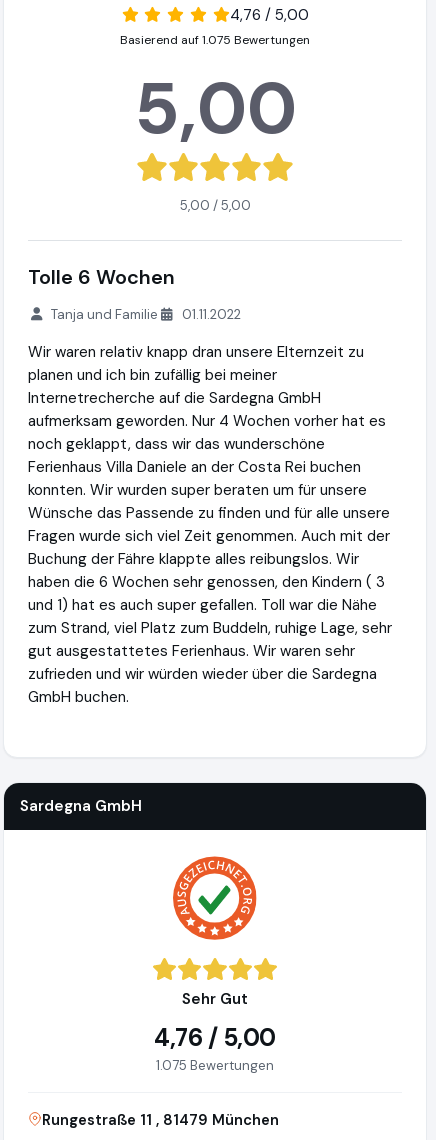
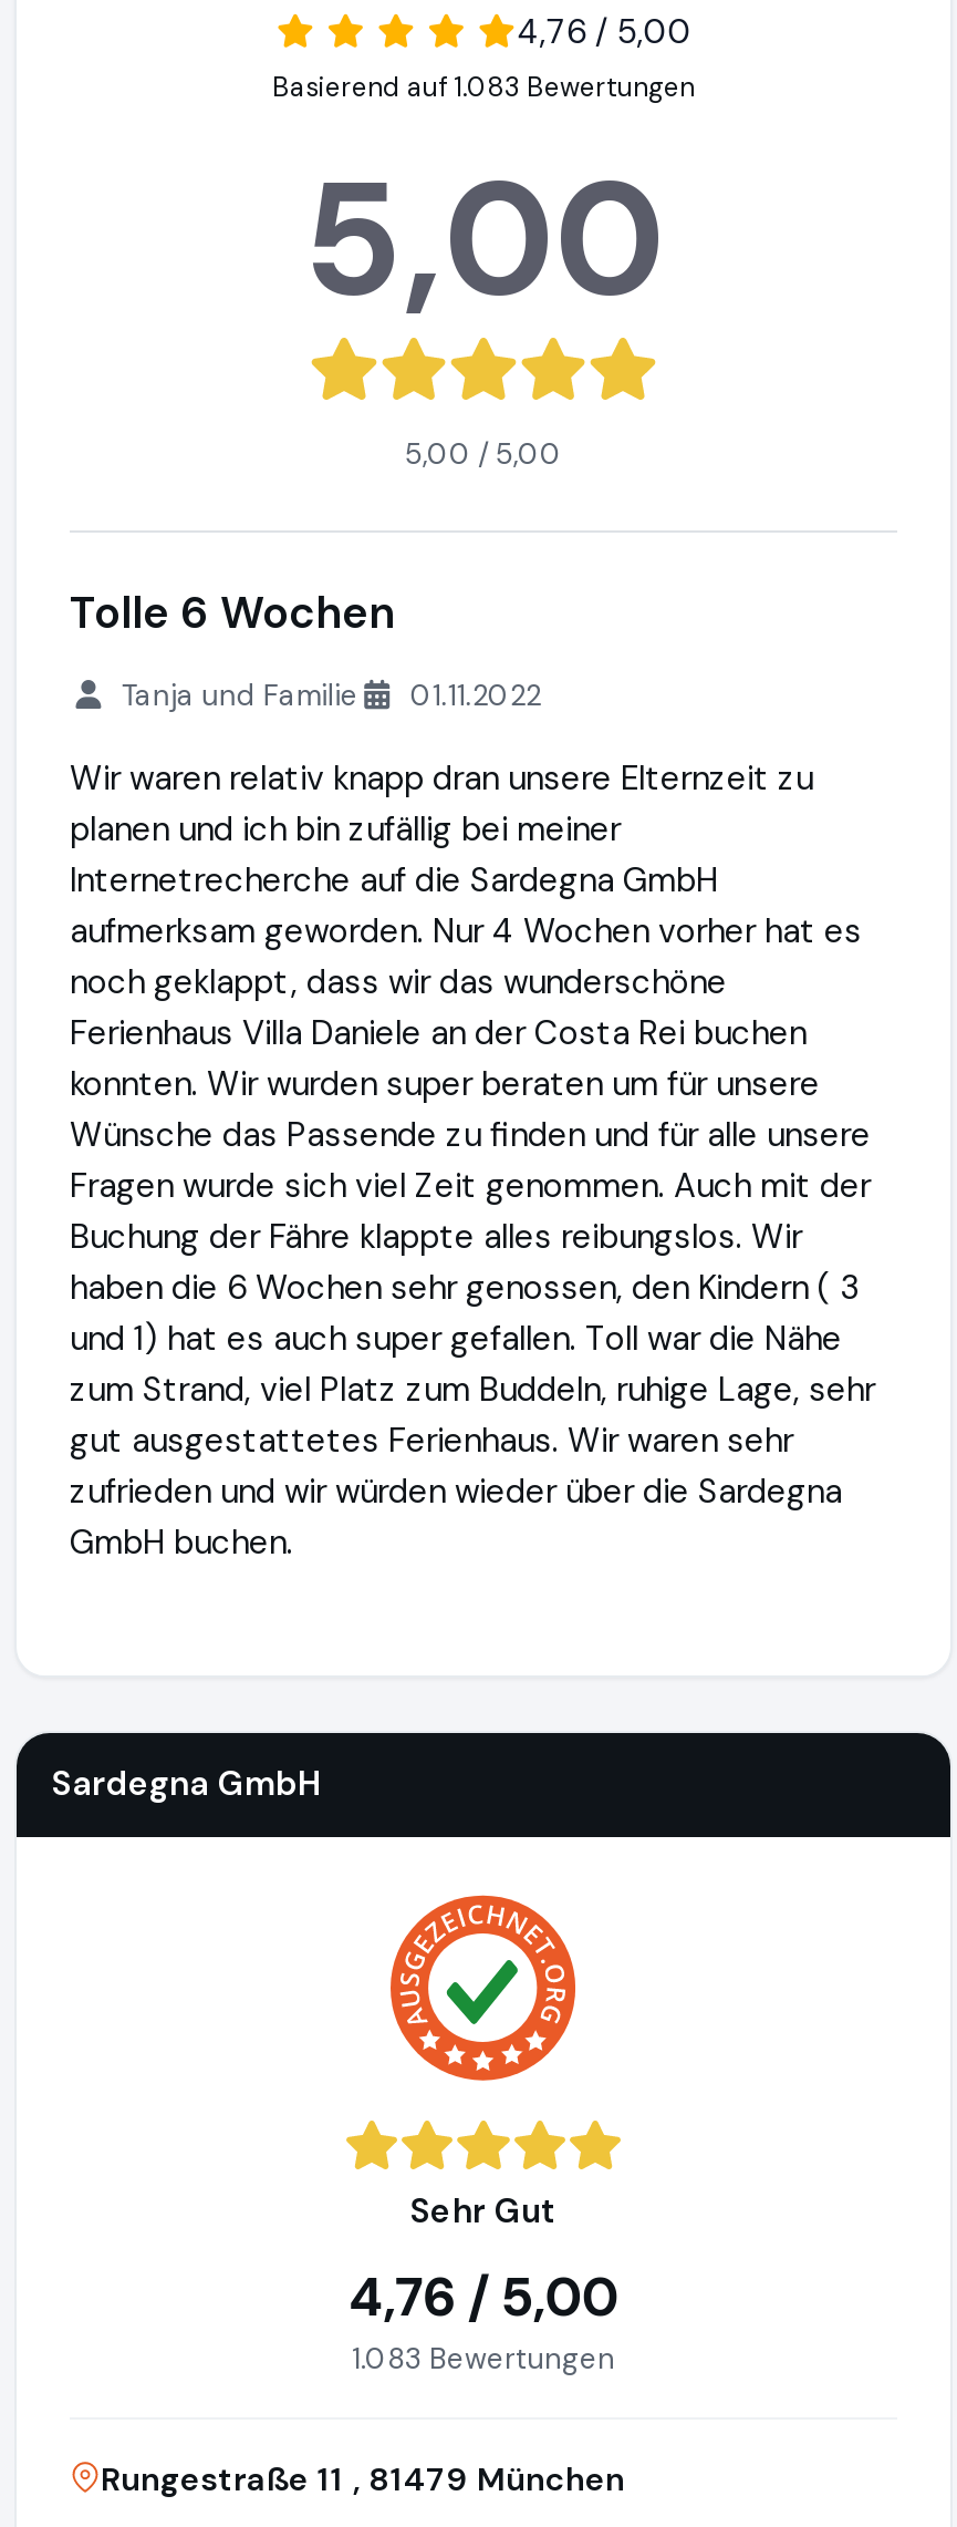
[120,32,310,48] Basierend auf 1.075 Bewertungen -> [272,70,695,105] Basierend auf 1.083 Bewertungen
[156,1057,274,1074] 1.075 Bewertungen -> [352,2341,615,2378] 1.083 Bewertungen

